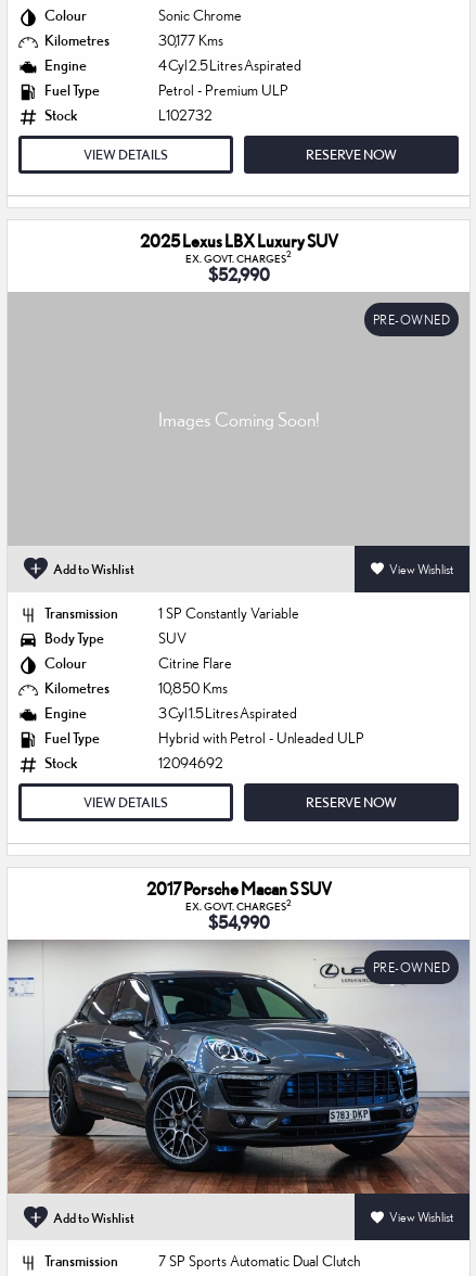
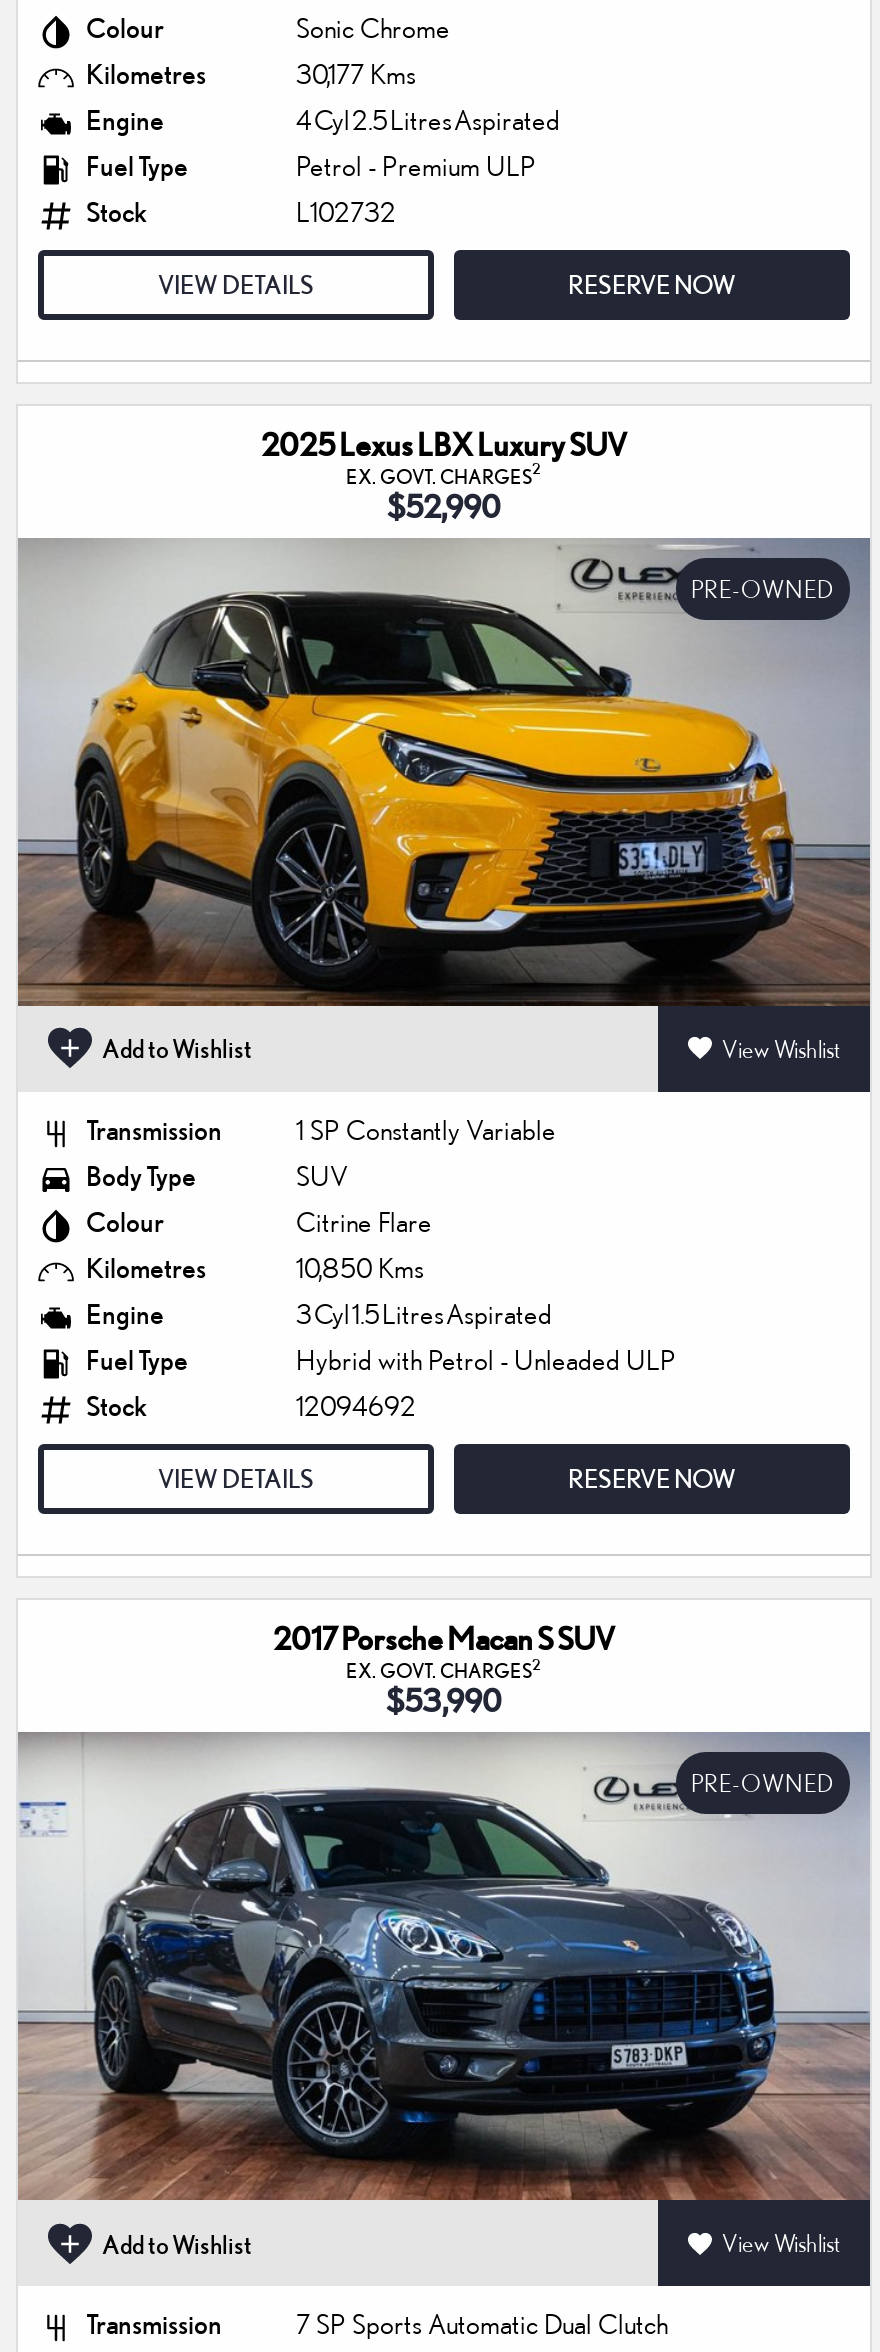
none -> [18,538,870,1008] [image]
[208,912,269,932] $54,990 -> [386,1682,502,1718] $53,990

